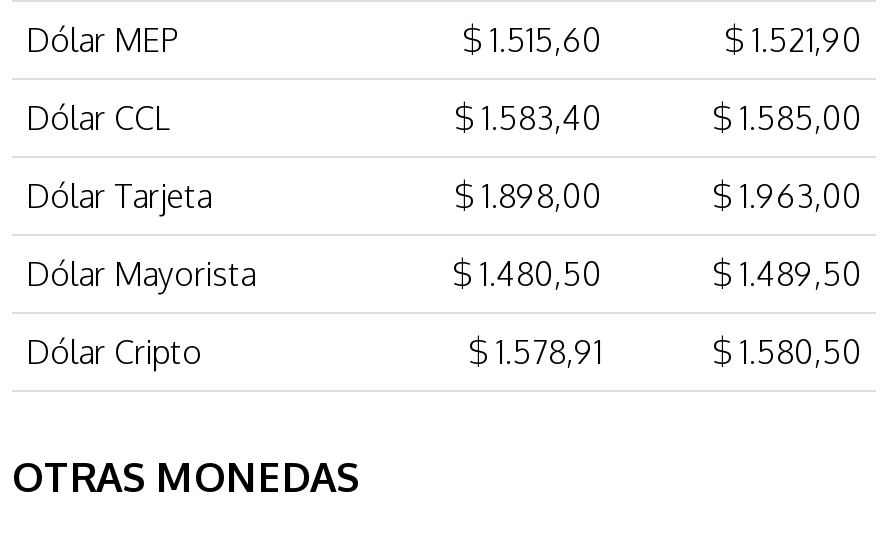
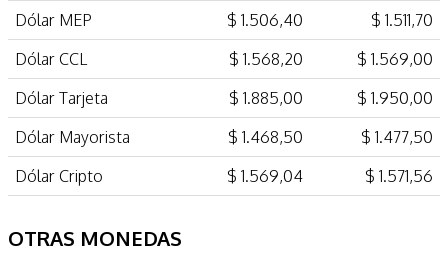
[462,20,602,60] $ 1.515,60 -> [227,10,303,30] $ 1.506,40
[724,20,862,60] $ 1.521,90 -> [371,10,433,30] $ 1.511,70
[454,98,602,138] $ 1.583,40 -> [229,49,303,69] $ 1.568,20
[712,98,862,138] $ 1.585,00 -> [357,49,433,69] $ 1.569,00
[454,176,602,216] $ 1.898,00 -> [229,88,303,108] $ 1.885,00
[712,176,862,216] $ 1.963,00 -> [357,88,433,108] $ 1.950,00
[452,254,602,294] $ 1.480,50 -> [228,127,303,147] $ 1.468,50
[712,254,862,294] $ 1.489,50 -> [361,127,433,147] $ 1.477,50
[468,332,602,372] $ 1.578,91 -> [227,166,303,186] $ 1.569,04
[712,332,862,372] $ 1.580,50 -> [365,166,433,186] $ 1.571,56

